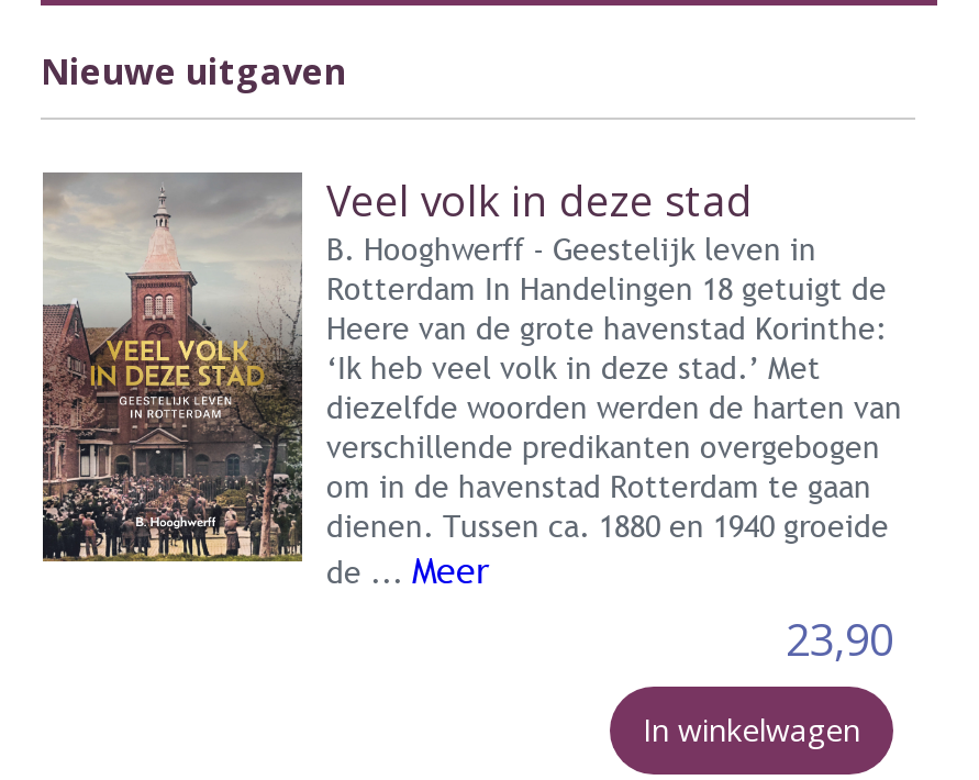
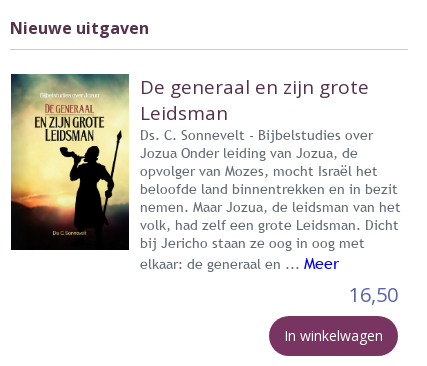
[41,170,902,668] [image] | Veel volk in deze stad | B. Hooghwerff - Geestelijk leven in | Rotterdam In Handelingen 18 getuigt de | Heere van de grote havenstad Korinthe: | ‘Ik heb veel volk in deze stad.’ Met | diezelfde woorden werden de harten van | verschillende predikanten overgebogen | om in de havenstad Rotterdam te gaan | dienen. Tussen ca. 1880 en 1940 groeide | de ... Meer | 23,90 -> [10,73,401,308] [image] | De generaal en zijn grote | Leidsman | Ds. C. Sonnevelt - Bijbelstudies over | Jozua Onder leiding van Jozua, de | opvolger van Mozes, mocht Israël het | beloofde land binnentrekken en in bezit | nemen. Maar Jozua, de leidsman van het | volk, had zelf een grote Leidsman. Dicht | bij Jericho staan ze oog in oog met | elkaar: de generaal en ... Meer | 16,50

